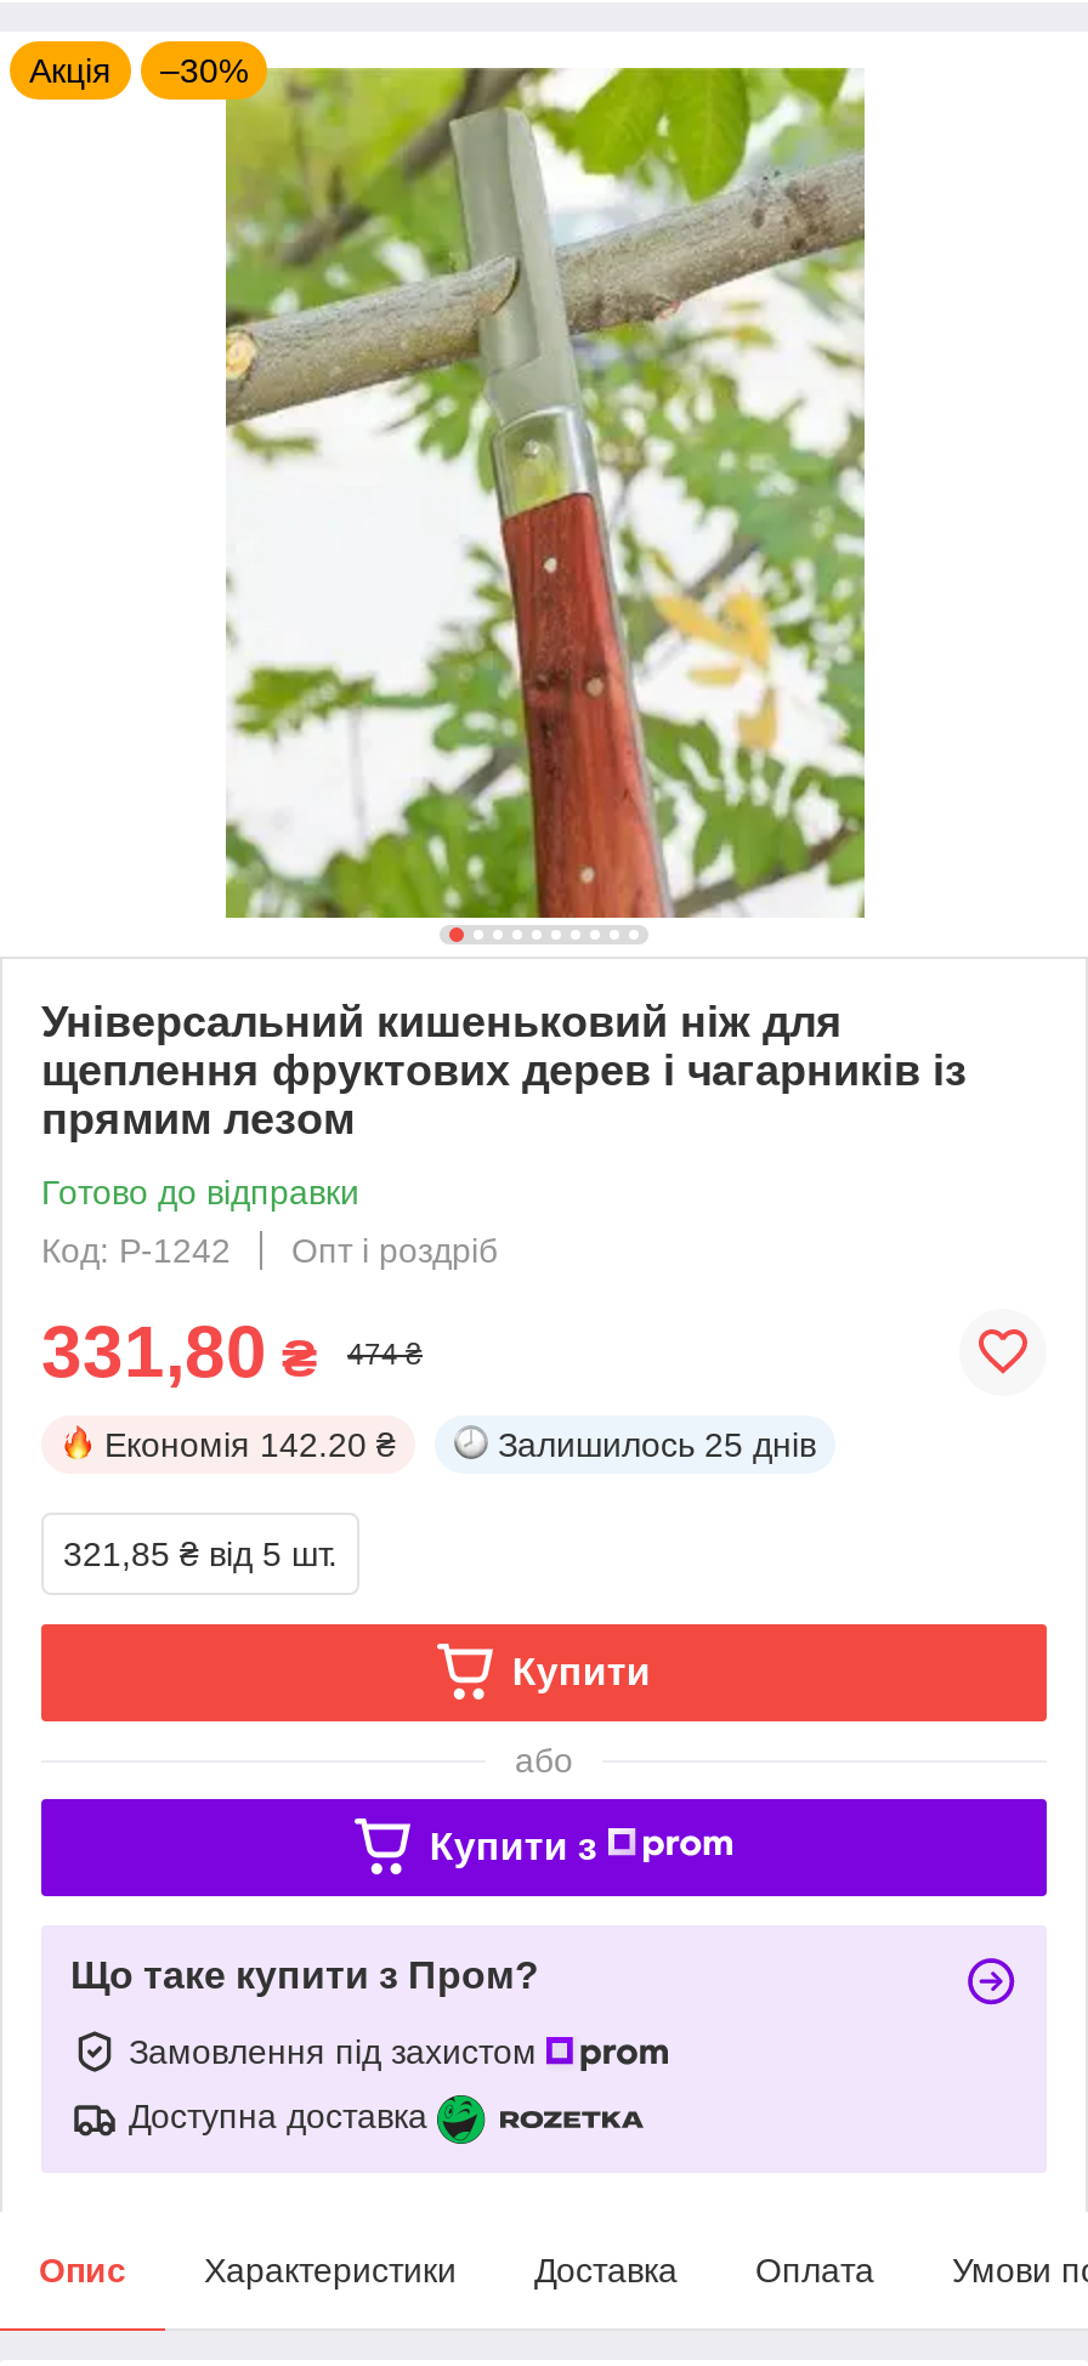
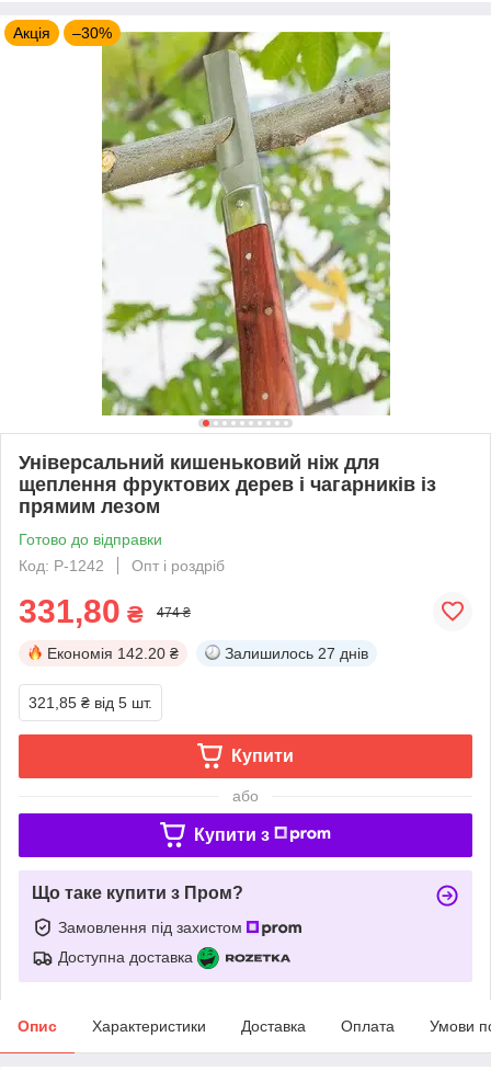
[498,1425,816,1464] Залишилось 25 днів -> [225,644,368,662] Залишилось 27 днів

